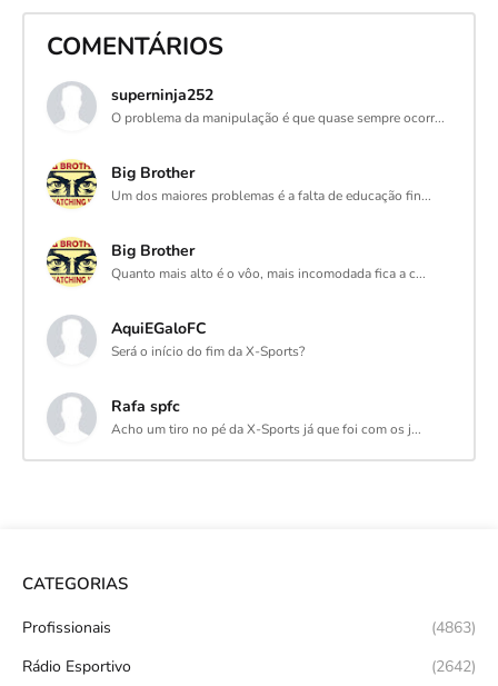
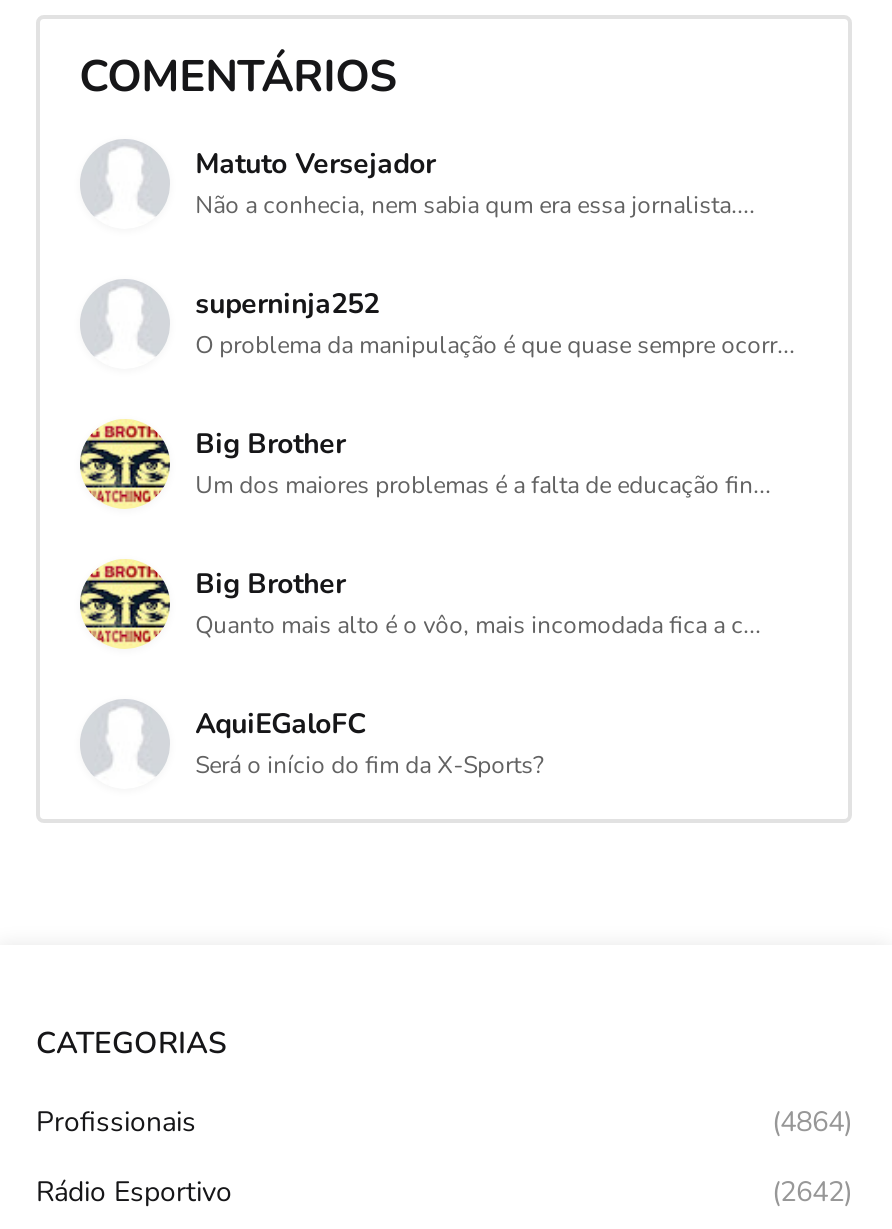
none -> [195,145,755,221] Matuto Versejador | Não a conhecia, nem sabia qum era essa jornalista....
moved [46,84,444,360] -> [78,285,795,781]: [image] | superninja252 | O problema da manipulação é que quase sempre ocorr... | ... | AquiEGaloFC | Será o início do fim da X-Sports?
[111,396,421,438] Rafa spfc | Acho um tiro no pé da X-Sports já que foi com os j... -> none
[431,617,476,638] (4863) -> [772,1102,852,1140] (4864)

